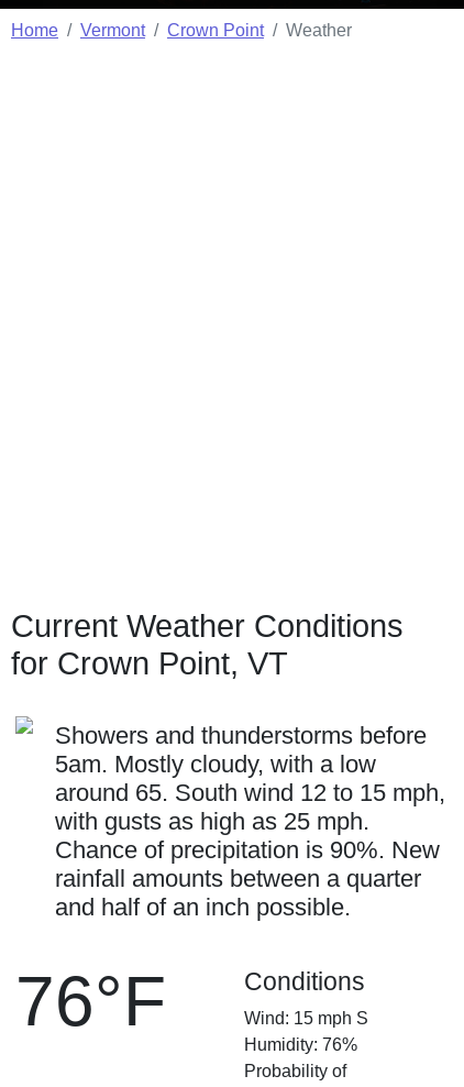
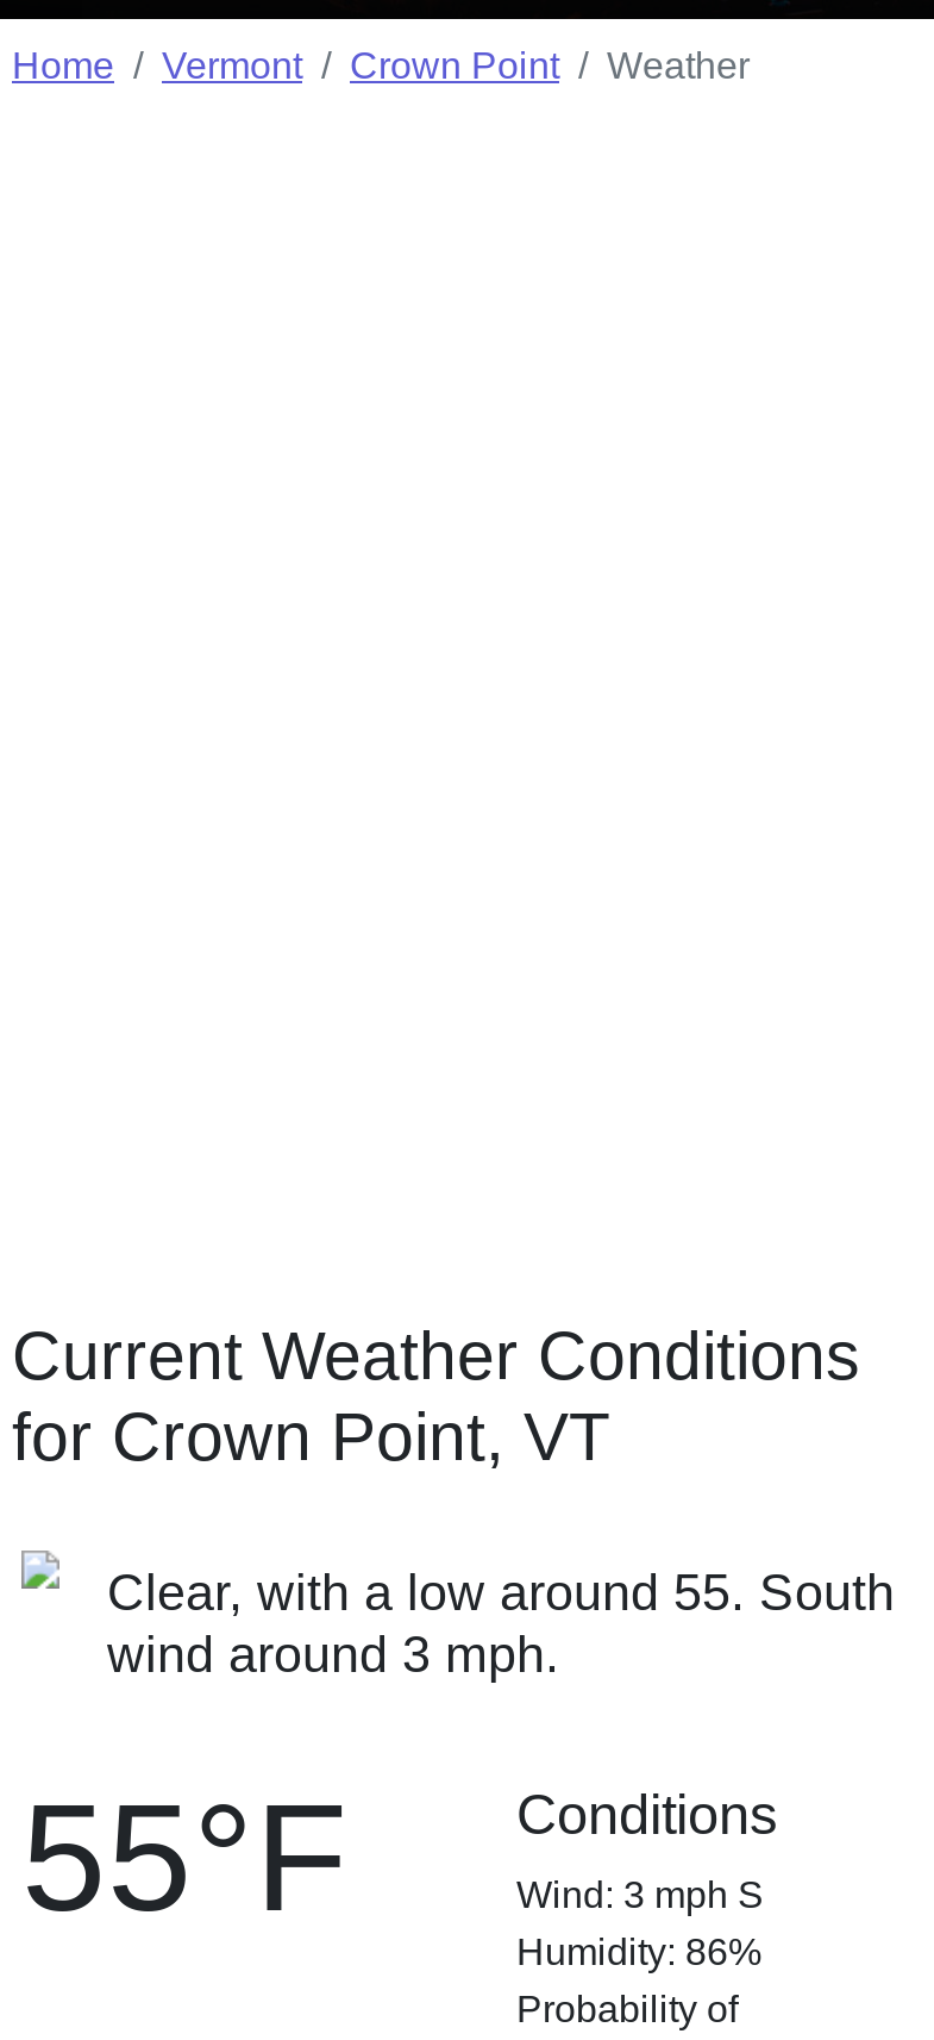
[55,722,445,921] Showers and thunderstorms before | 5am. Mostly cloudy, with a low | around 65. South wind 12 to 15 mph, | with gusts as high as 25 mph. | Chance of precipitation is 90%. New | rainfall amounts between a quarter | and half of an inch possible. -> [107,1562,895,1684] Clear, with a low around 55. South | wind around 3 mph.
[15,962,166,1041] 76°F -> [21,1772,347,1944] 55°F
[244,1009,368,1028] Wind: 15 mph S -> [516,1874,764,1915] Wind: 3 mph S
[244,1035,357,1054] Humidity: 76% -> [516,1932,761,1972] Humidity: 86%

